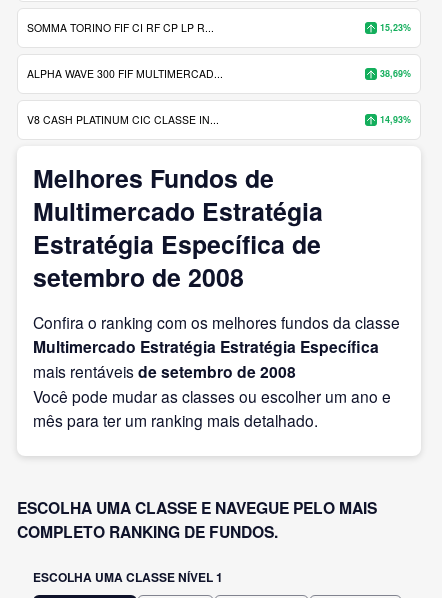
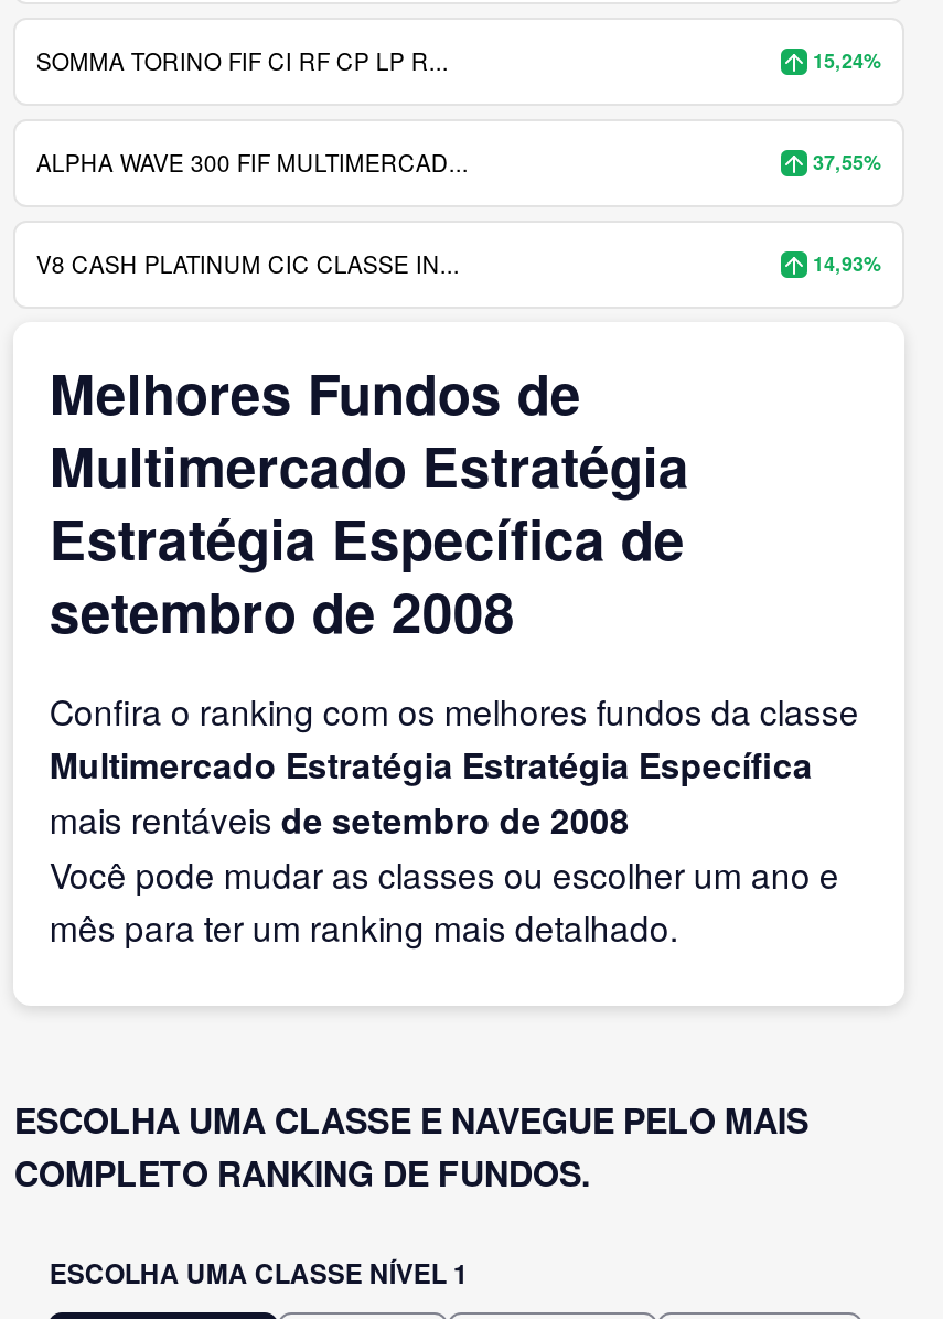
[379,21,410,34] 15,23% -> [813,46,881,75] 15,24%
[379,67,410,80] 38,69% -> [813,148,881,176] 37,55%

